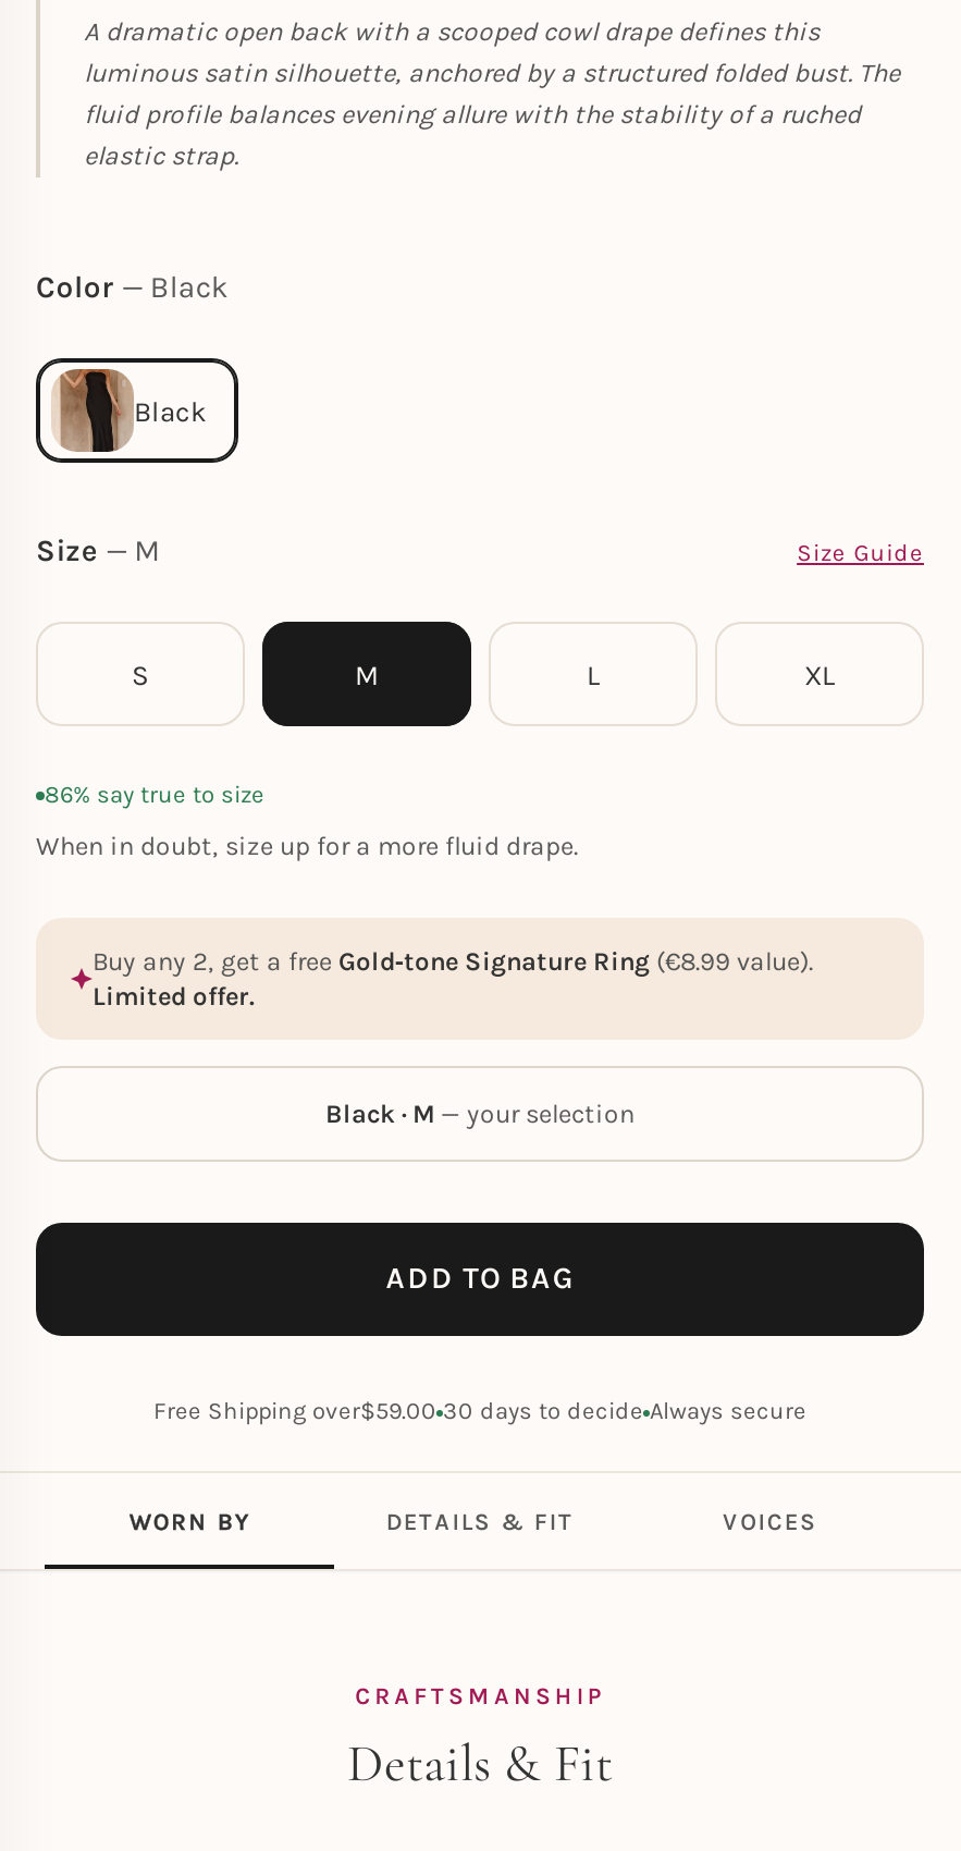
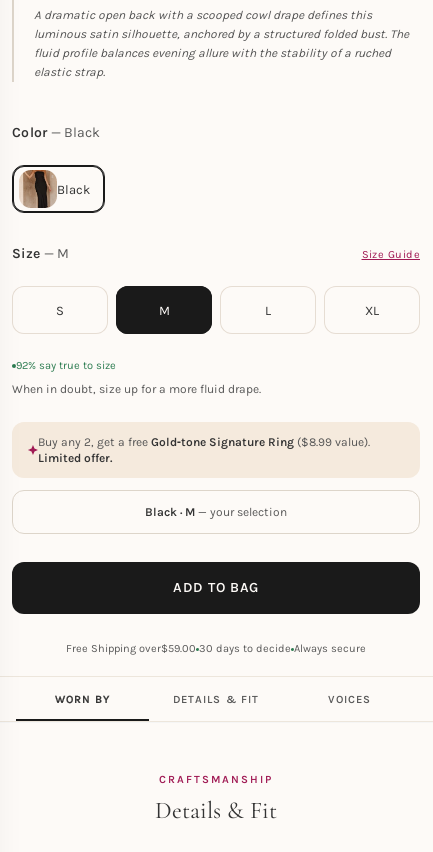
[45,781,264,809] 86% say true to size -> [16,359,116,372] 92% say true to size
[93,946,813,977] Buy any 2, get a free Gold‑tone Signature Ring (€8.99 value). -> [38,435,370,449] Buy any 2, get a free Gold‑tone Signature Ring ($8.99 value).

